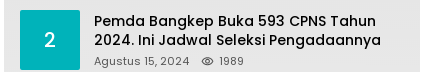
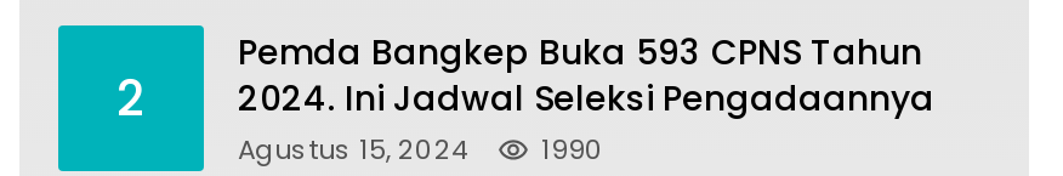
[94,52,244,68] Agustus 15, 2024 1989 -> [238,129,604,168] Agustus 15, 2024 1990

